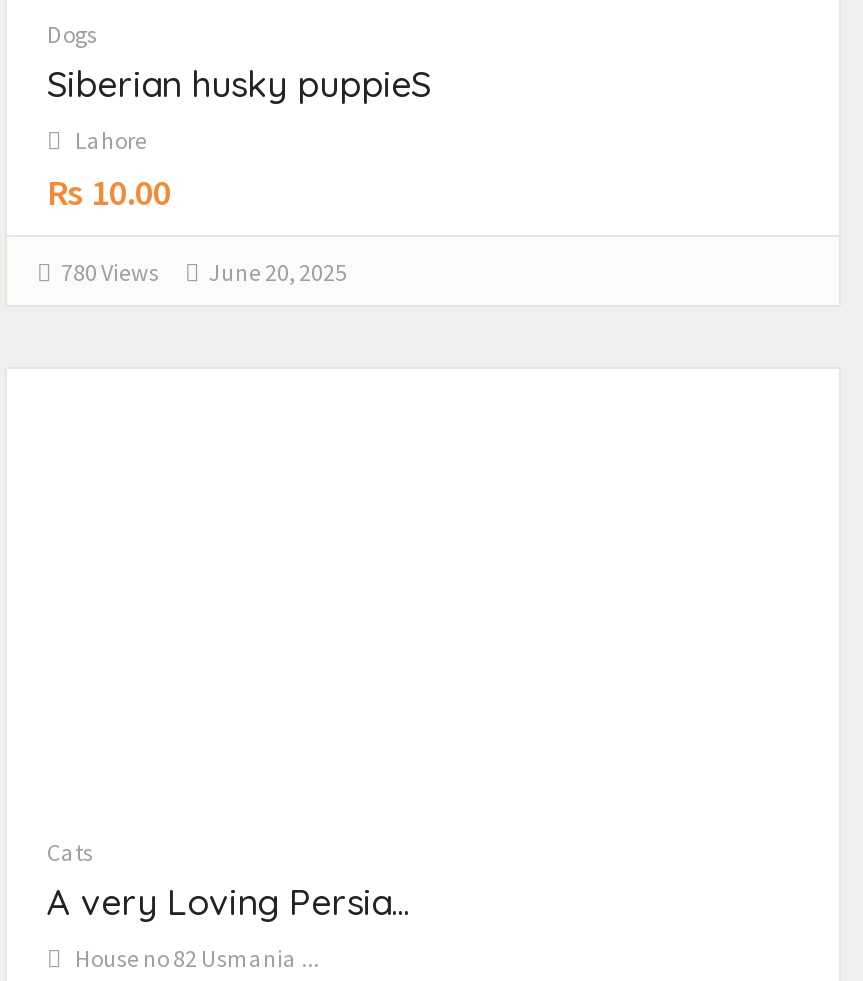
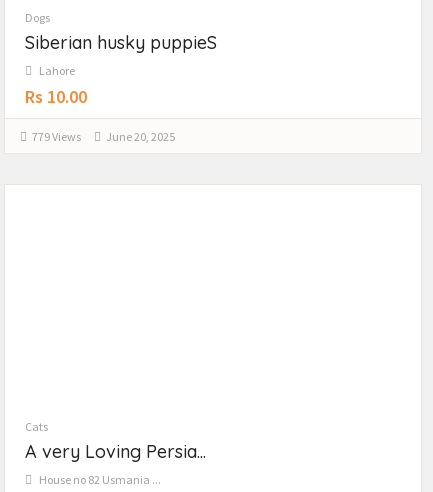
[61,257,347,287] 780 Views June 20, 2025 -> [32,129,175,144] 779 Views June 20, 2025

